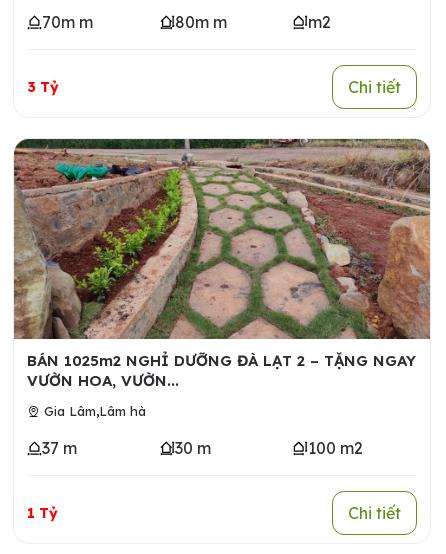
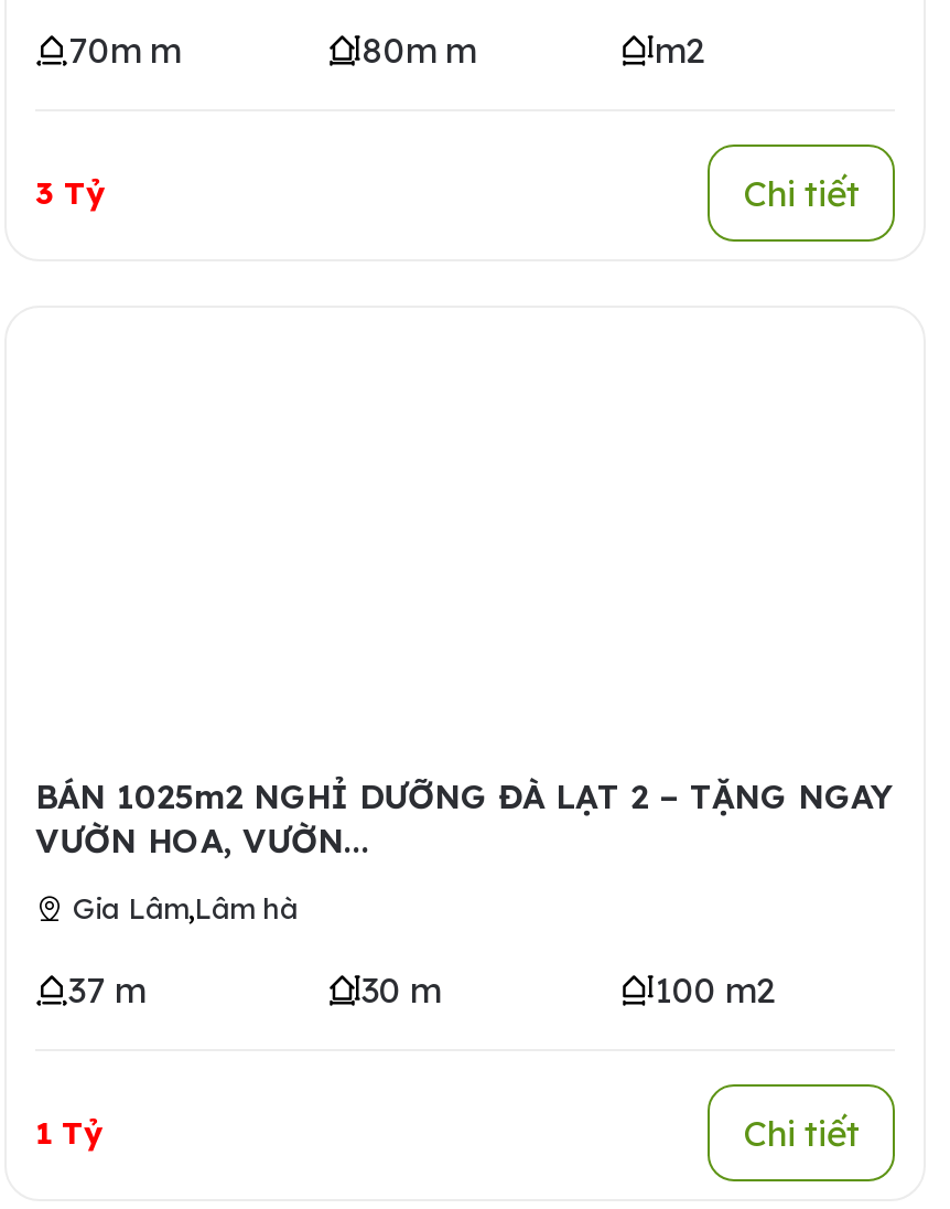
[13,138,431,340] [image] -> none

